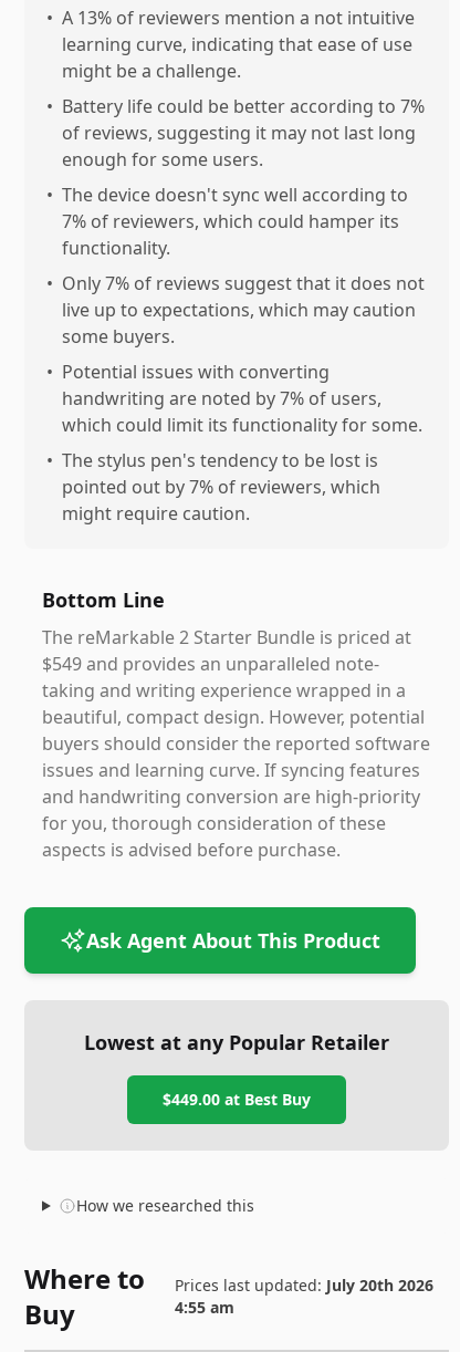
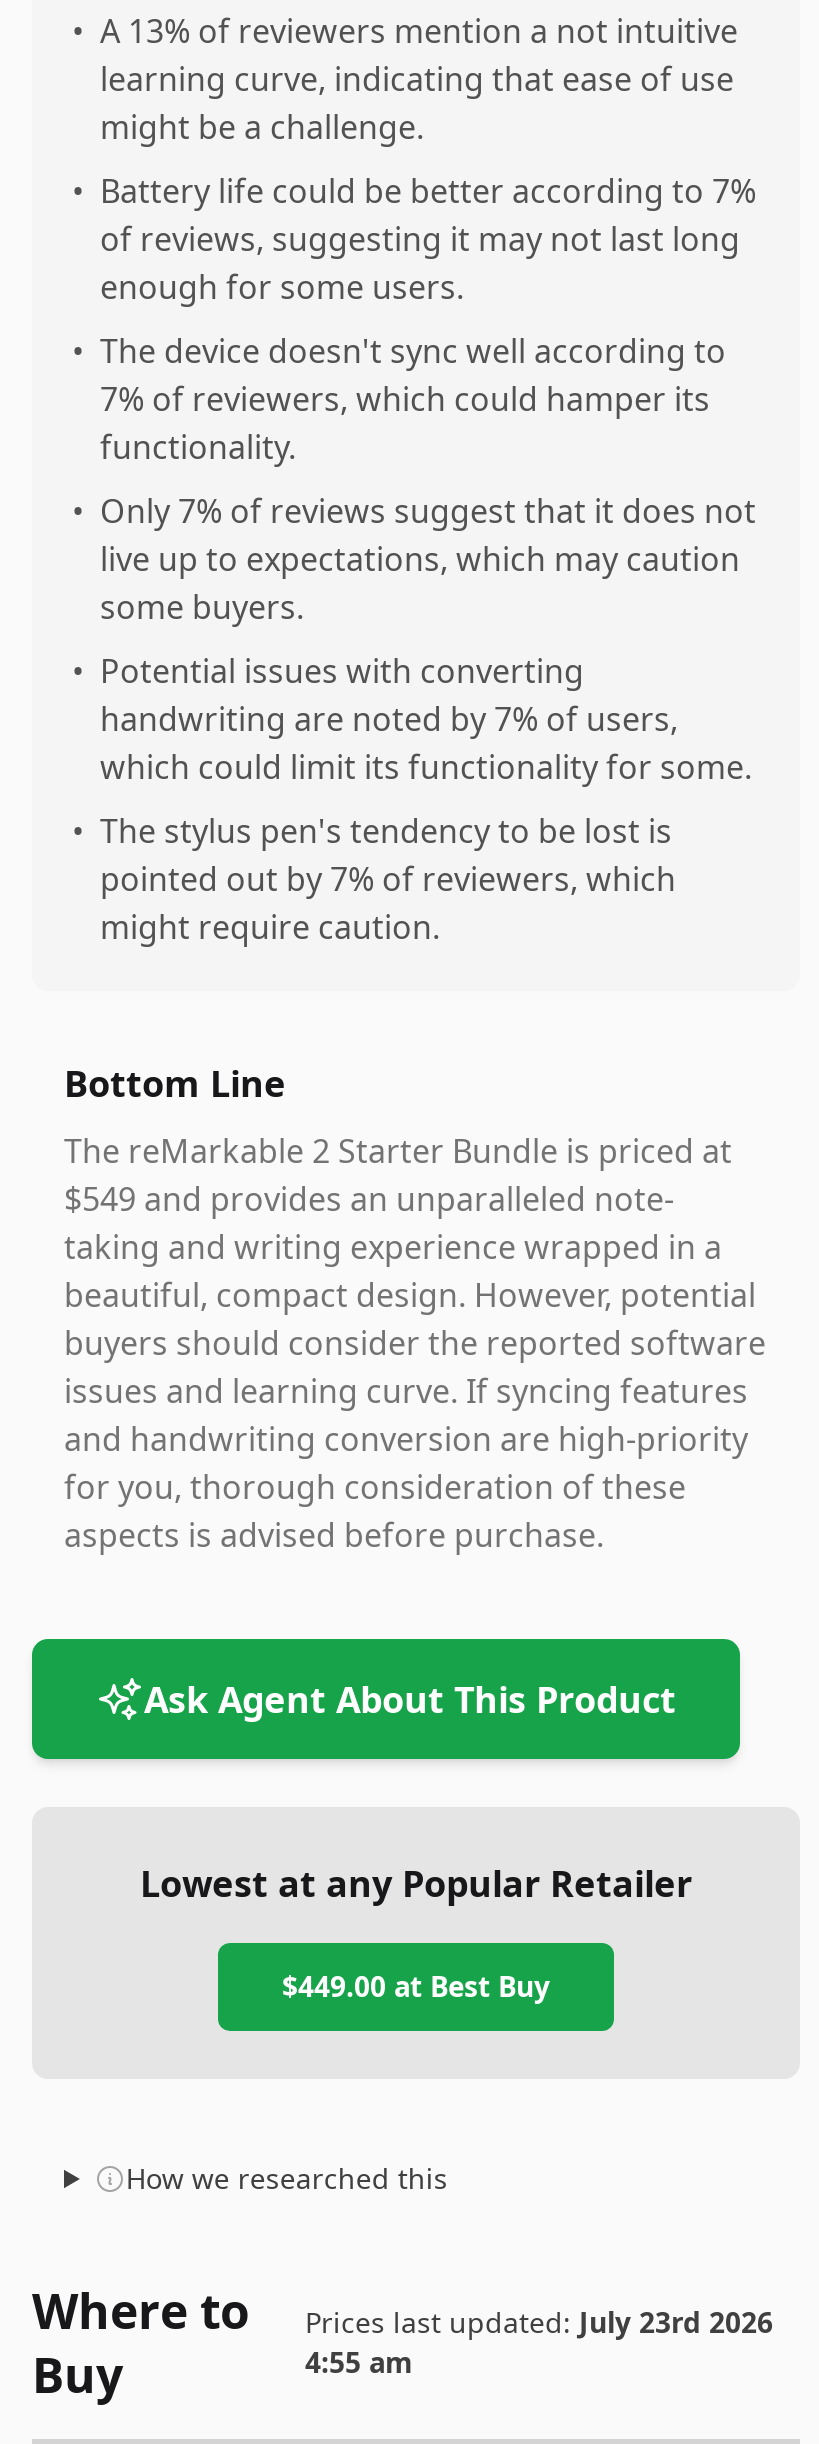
[175,1275,434,1296] Prices last updated: July 20th 2026 -> [305,2303,773,2341] Prices last updated: July 23rd 2026

